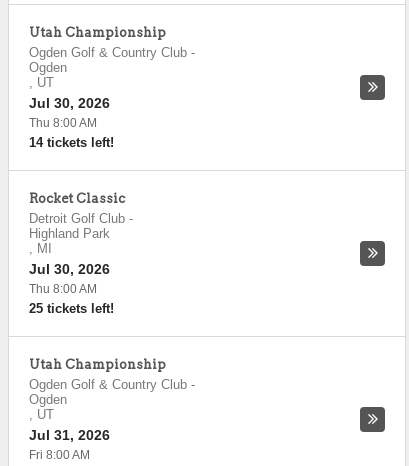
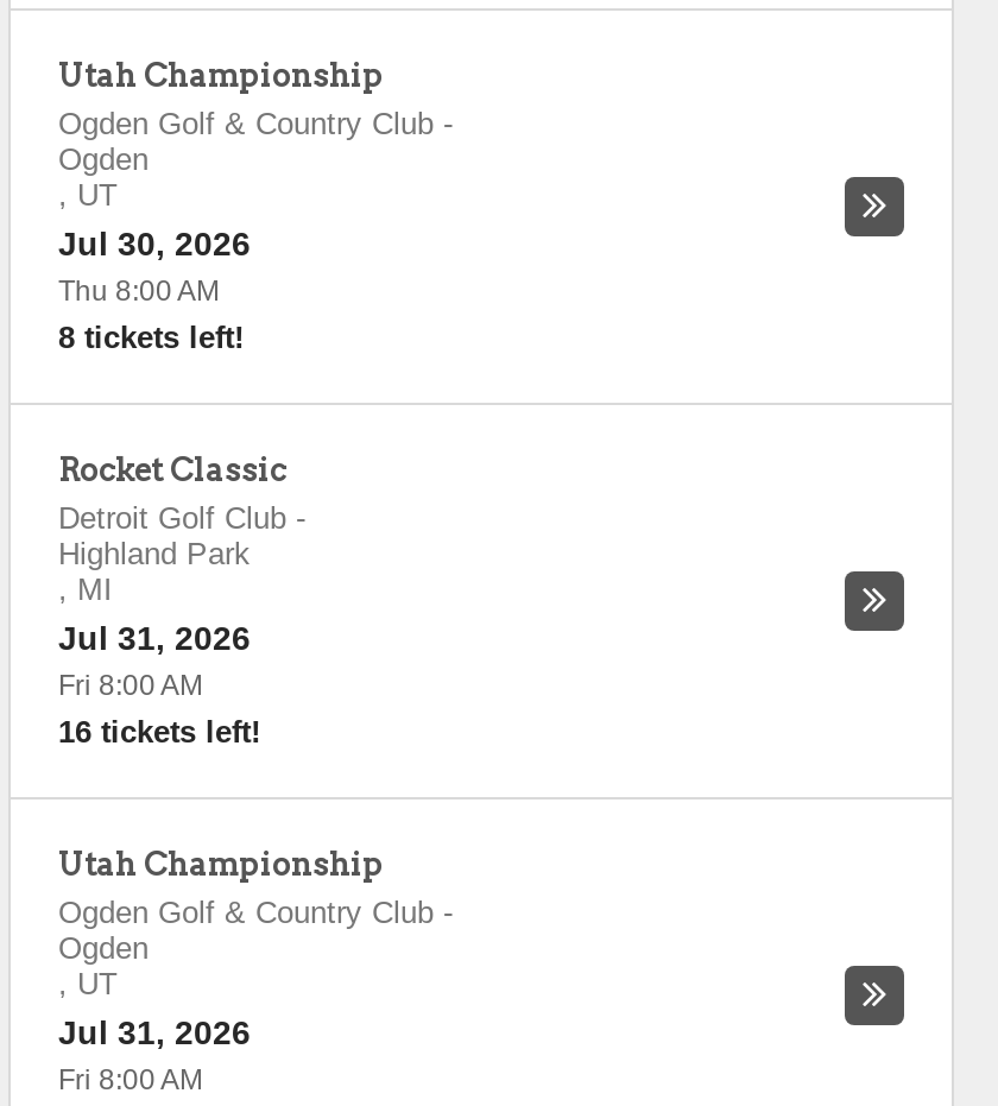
[29,135,114,150] 14 tickets left! -> [58,320,244,355] 8 tickets left!
[29,261,110,277] Jul 30, 2026 -> [58,619,251,657] Jul 31, 2026
[29,282,97,296] Thu 8:00 AM -> [58,669,203,702] Fri 8:00 AM
[29,301,114,316] 25 tickets left! -> [58,714,260,750] 16 tickets left!

